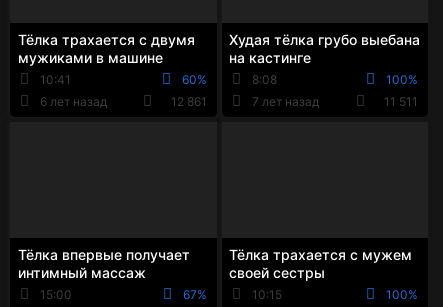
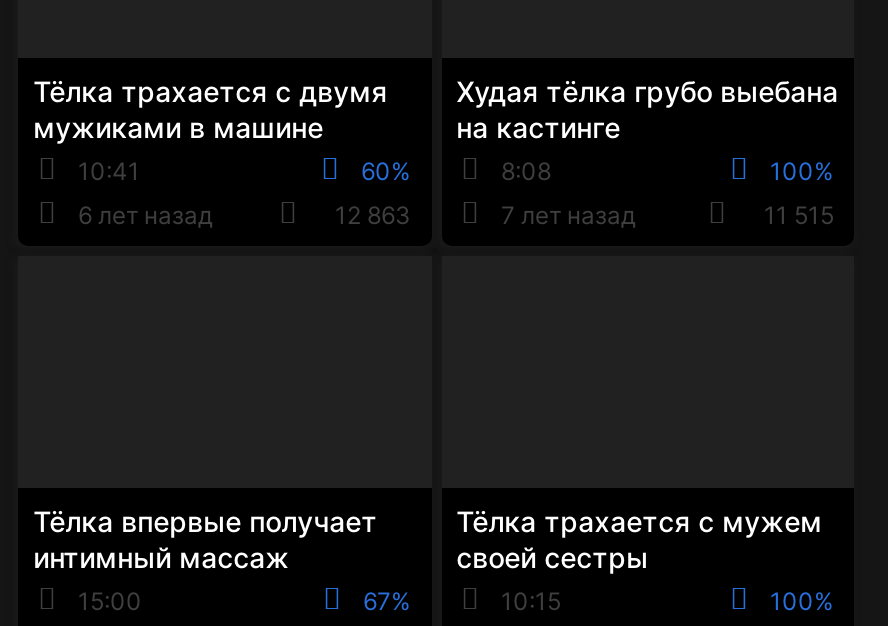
[170,94,206,109] 12 861 -> [335,200,411,230] 12 863
[384,94,418,109] 11 511 -> [764,200,834,230] 11 515

